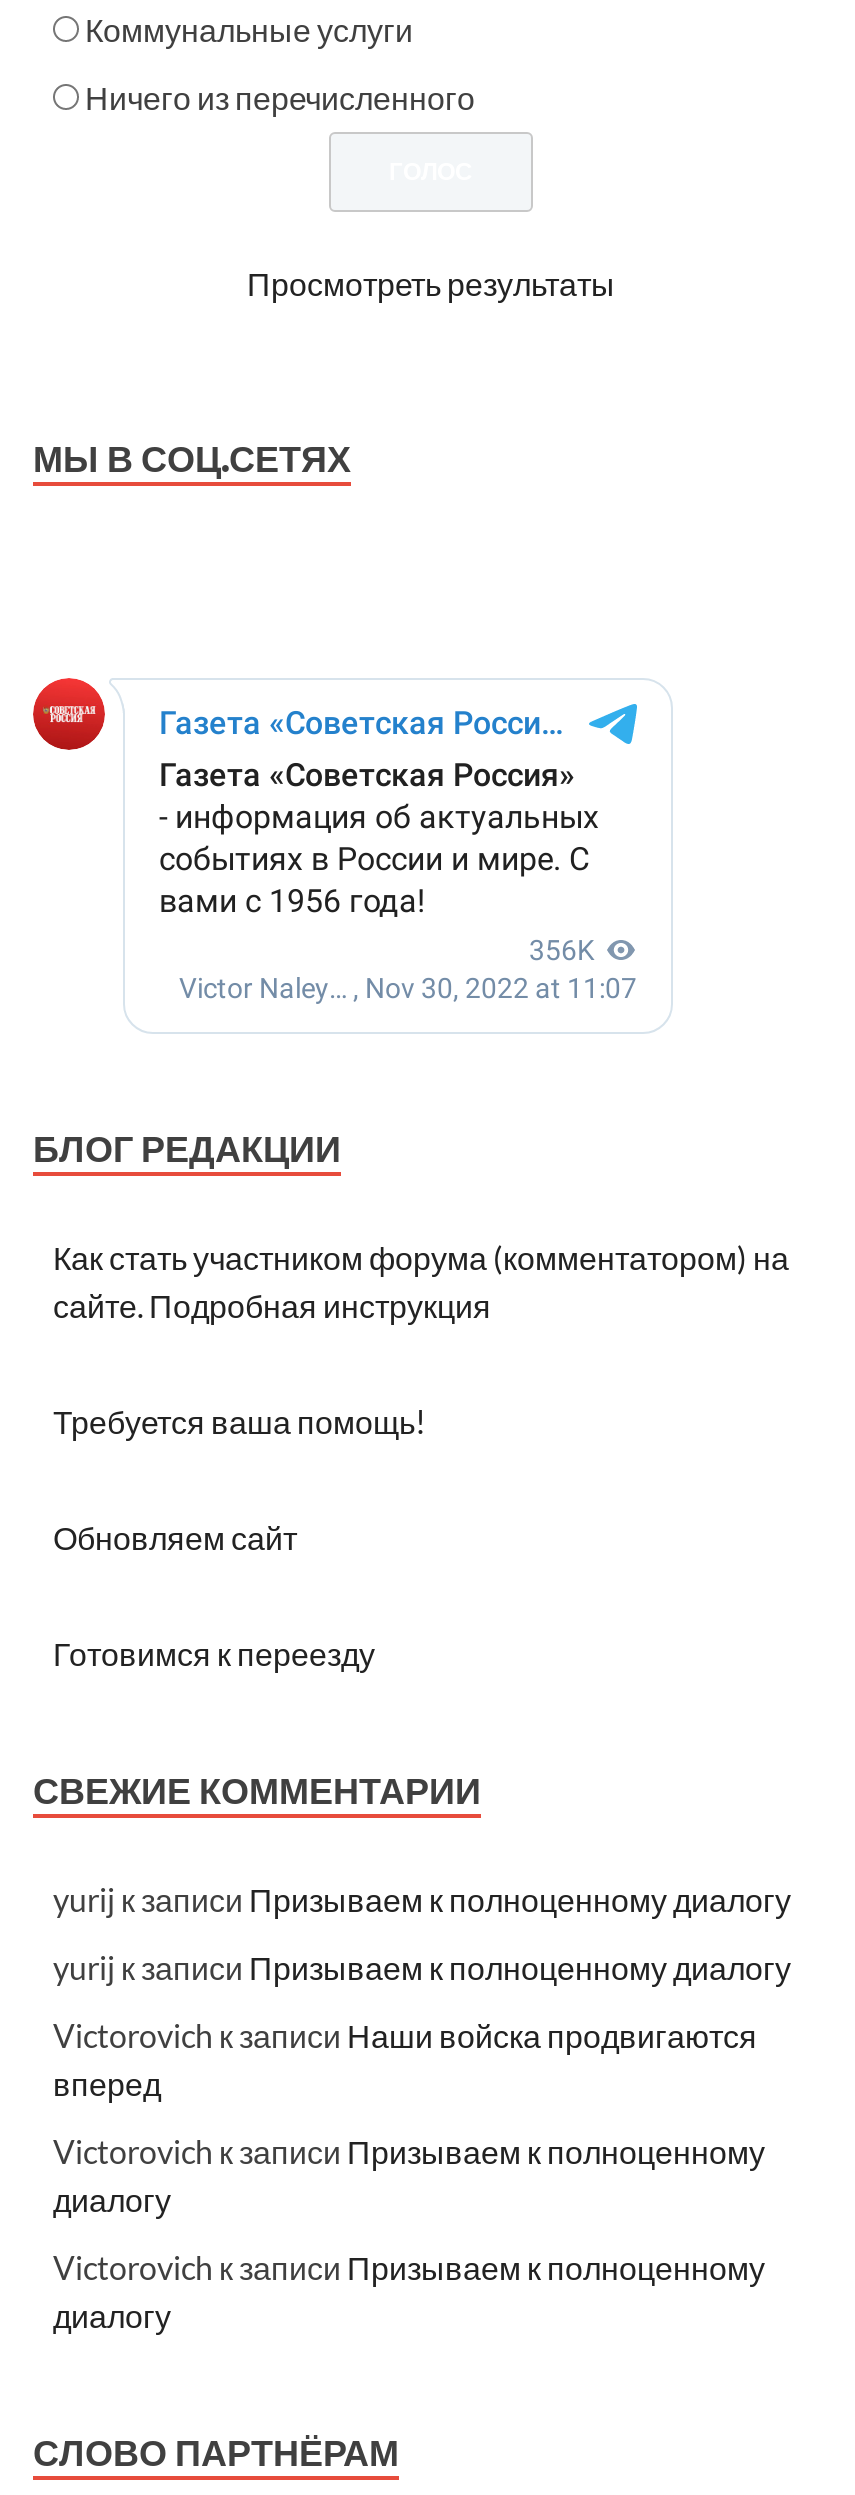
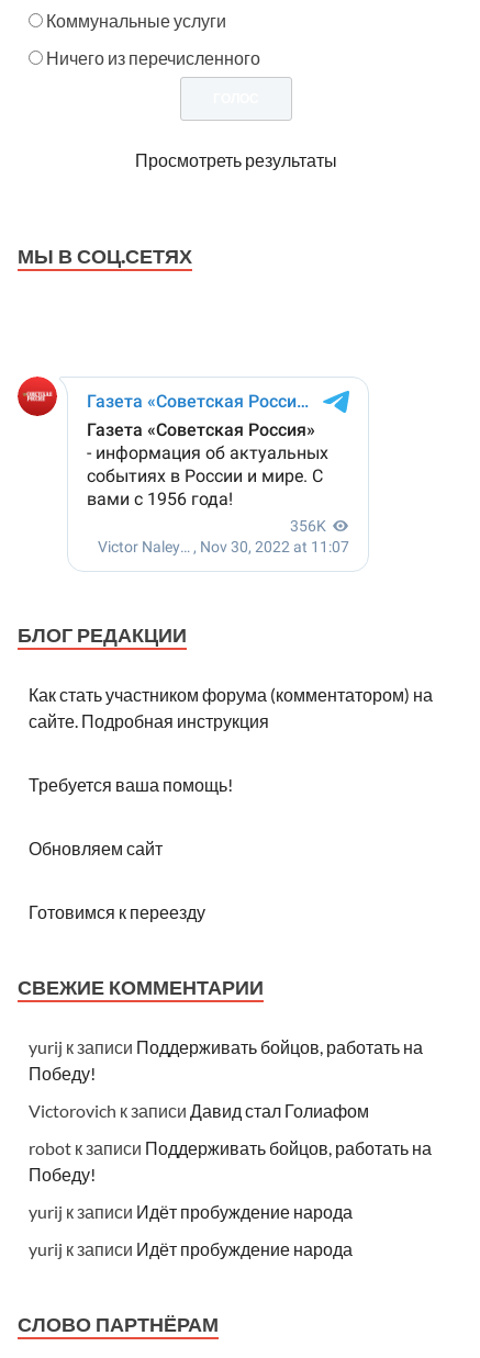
[53,1880,791,1918] yurij к записи Призываем к полноценному диалогу -> [29,1036,423,1084] yurij к записи Поддерживать бойцов, работать на | Победу!
[53,1948,791,1986] yurij к записи Призываем к полноценному диалогу -> [29,1100,369,1121] Victorovich к записи Давид стал Голиафом
[53,2016,757,2102] Victorovich к записи Наши войска продвигаются | вперед -> [29,1137,432,1185] robot к записи Поддерживать бойцов, работать на | Победу!
[53,2132,765,2218] Victorovich к записи Призываем к полноценному | диалогу -> [29,1201,353,1222] yurij к записи Идёт пробуждение народа
[53,2248,765,2334] Victorovich к записи Призываем к полноценному | диалогу -> [29,1238,353,1259] yurij к записи Идёт пробуждение народа

